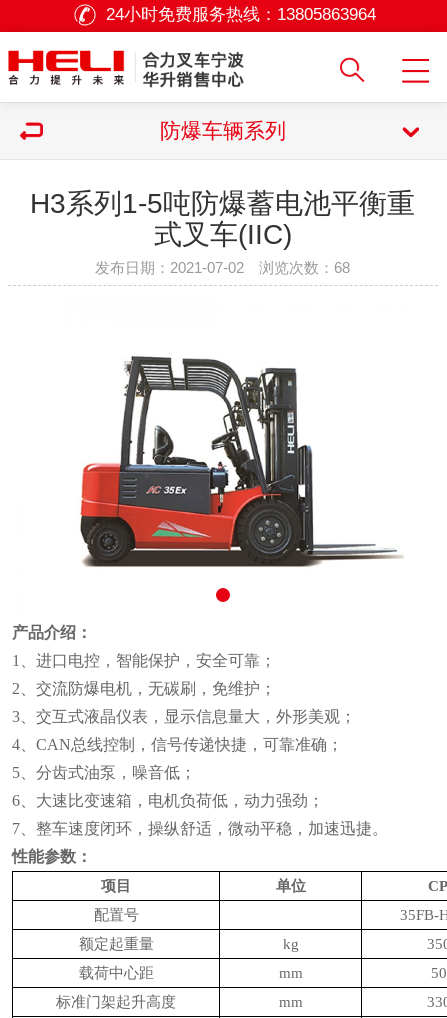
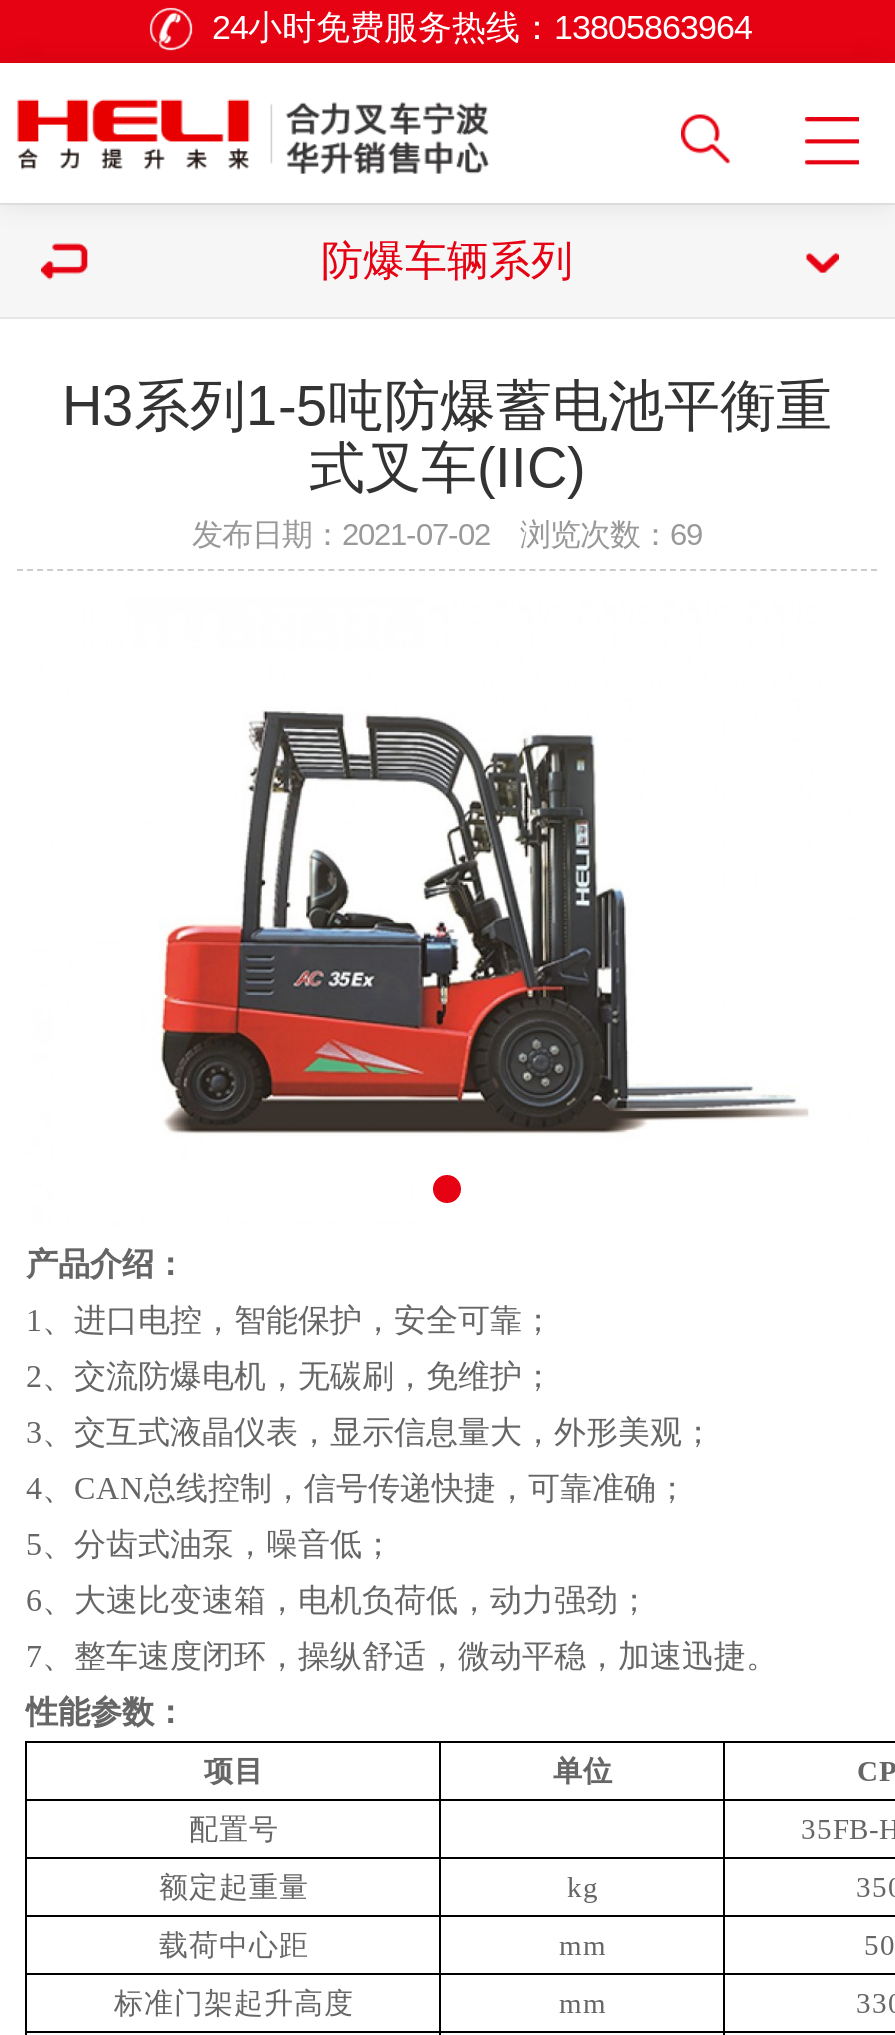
[95,259,350,276] 发布日期：2021-07-02 浏览次数：68 -> [192,517,702,551] 发布日期：2021-07-02 浏览次数：69

